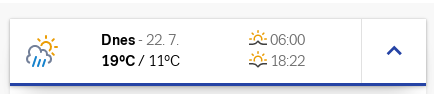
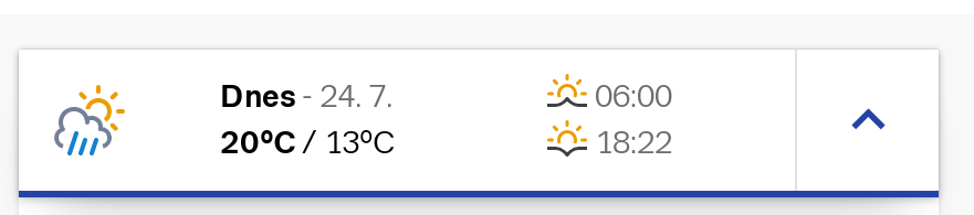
[101,32,179,48] Dnes - 22. 7. -> [220,78,392,114] Dnes - 24. 7.
[101,53,180,69] 19°C / 11°C -> [220,125,395,160] 20°C / 13°C

